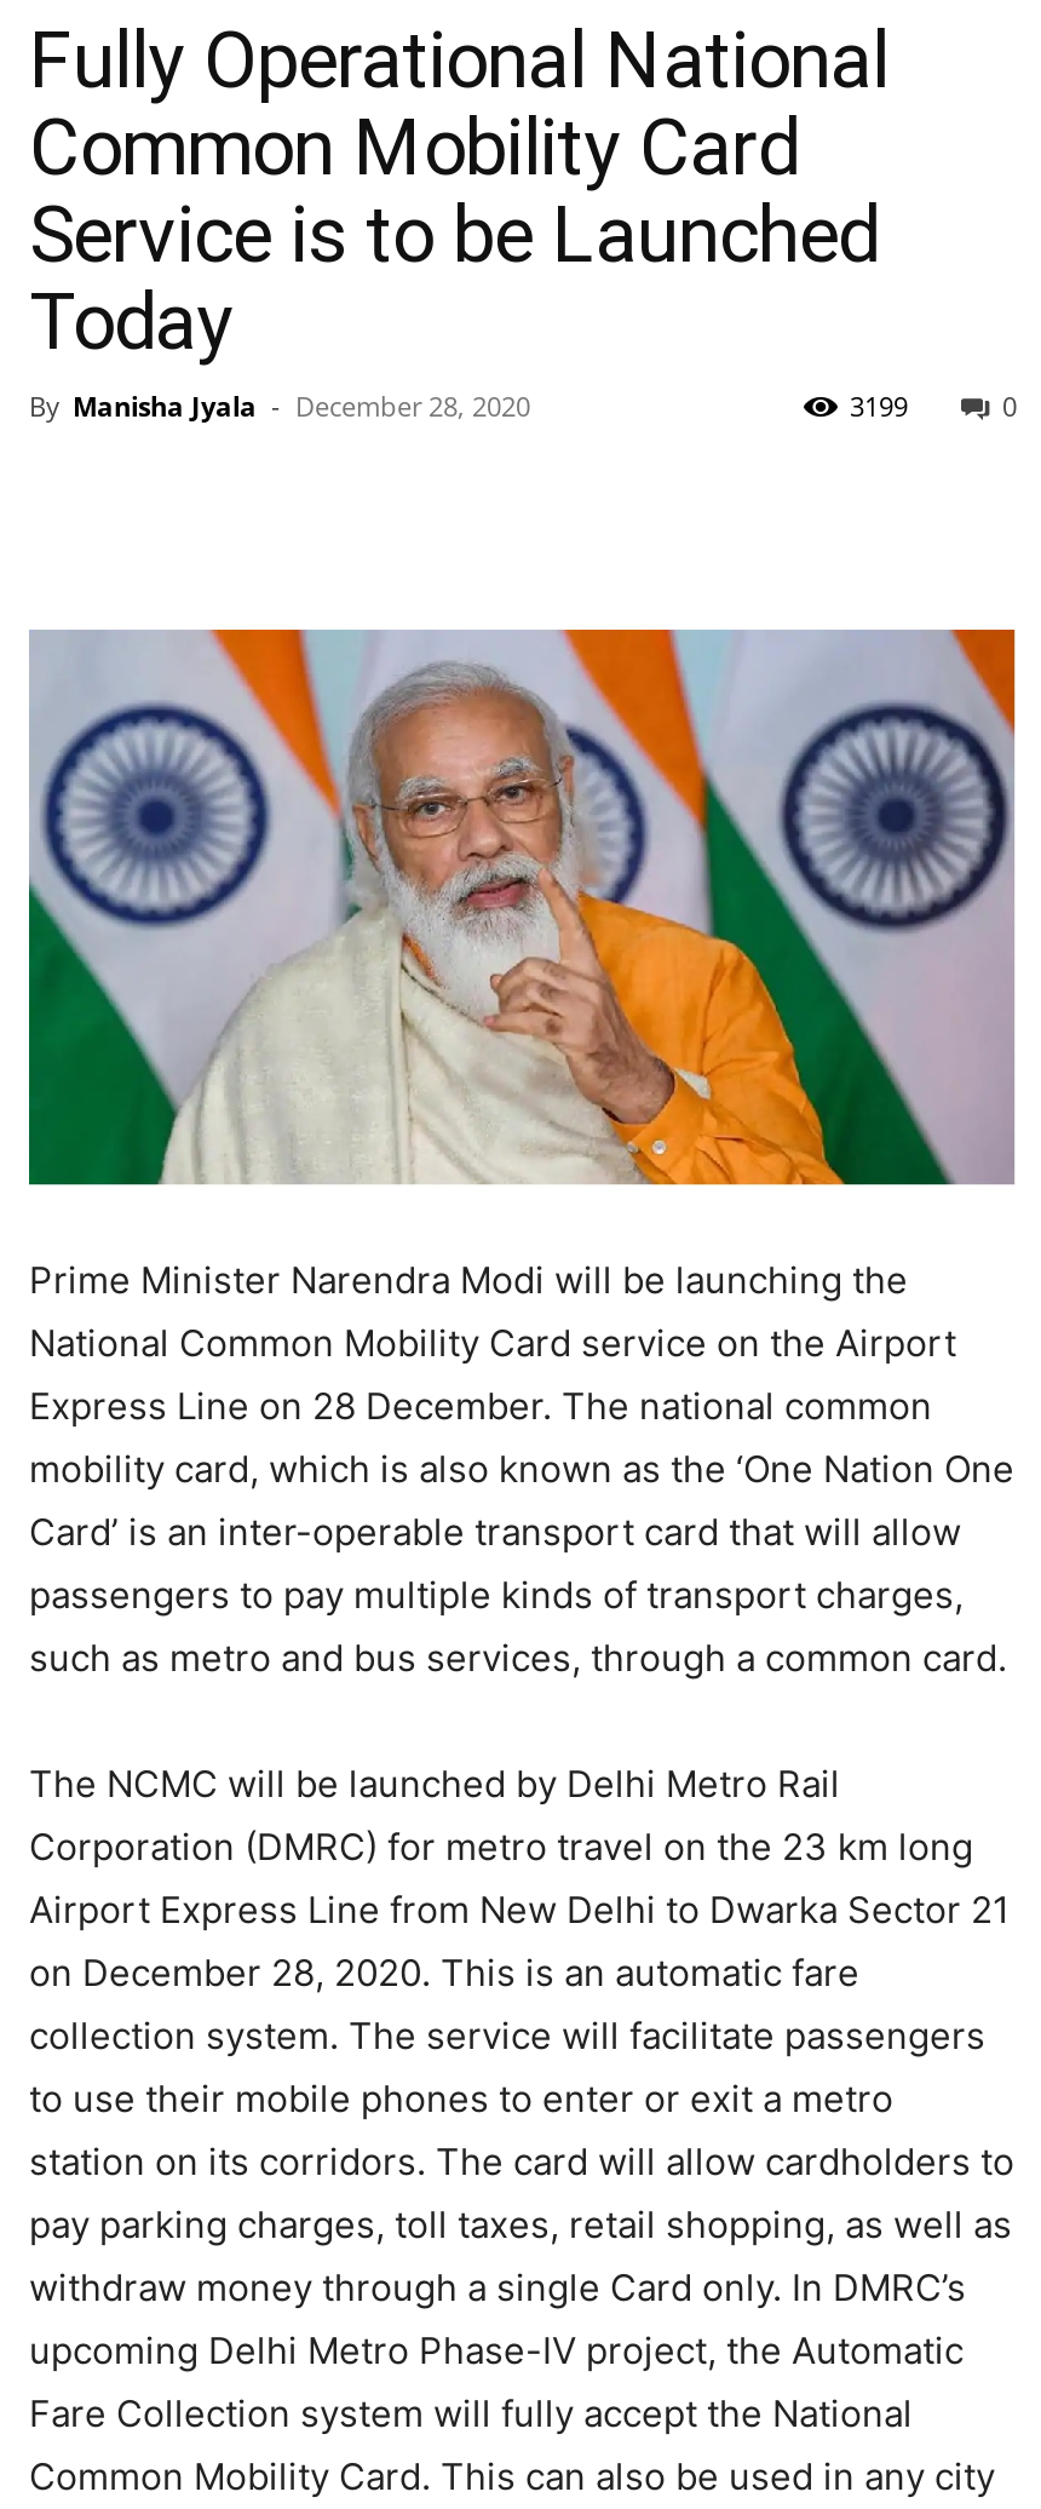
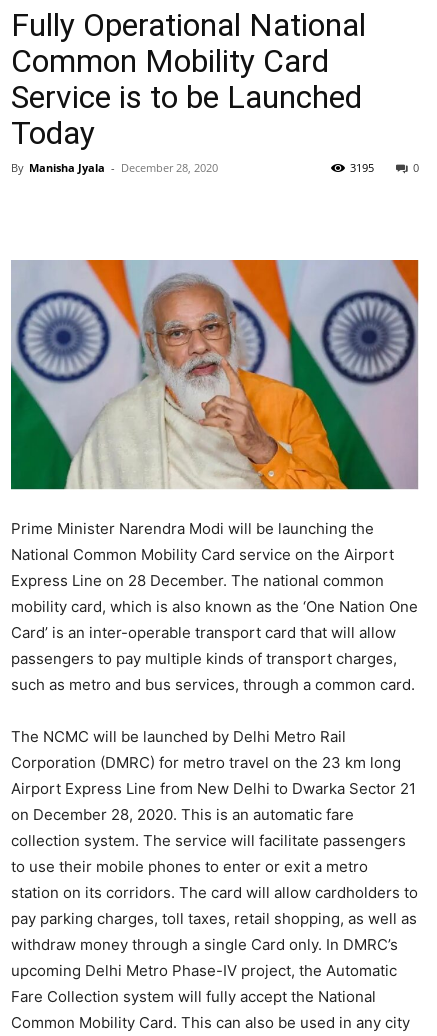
[850,387,908,424] 3199 -> [350,160,374,175] 3195

